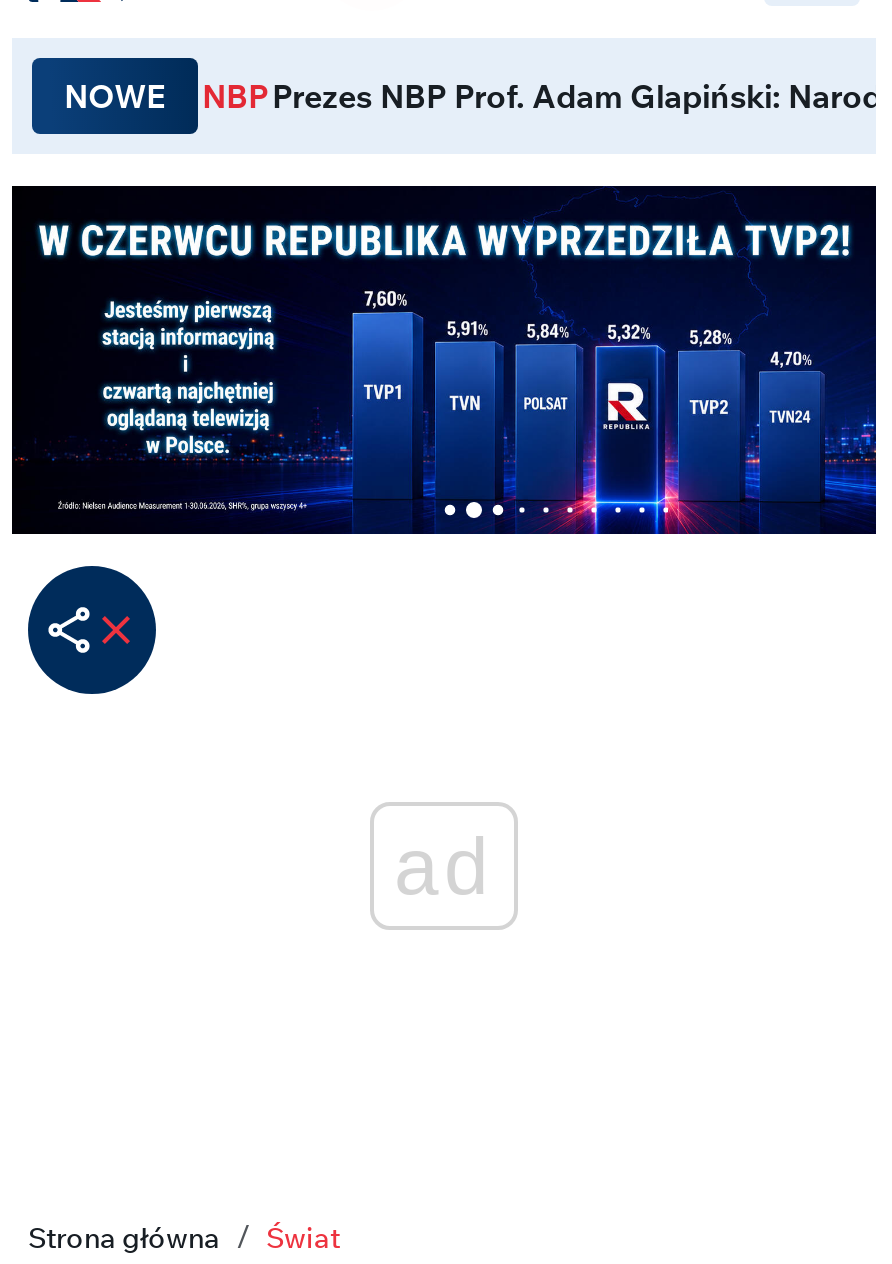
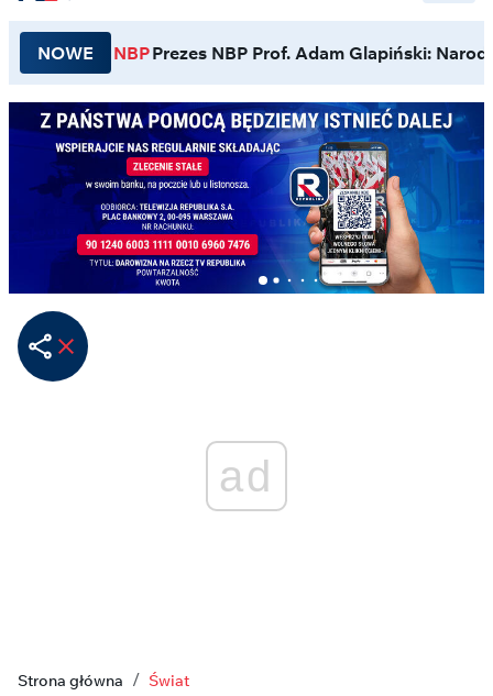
[10,184,878,536] [image] -> [8,101,485,295] [image]

